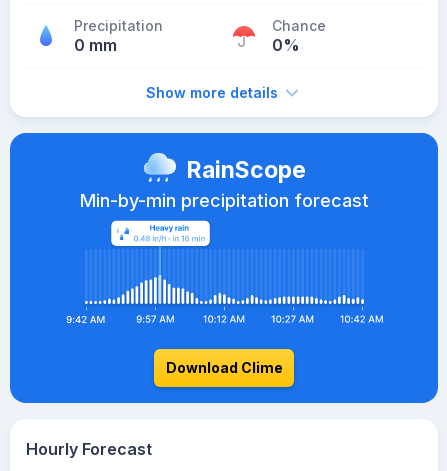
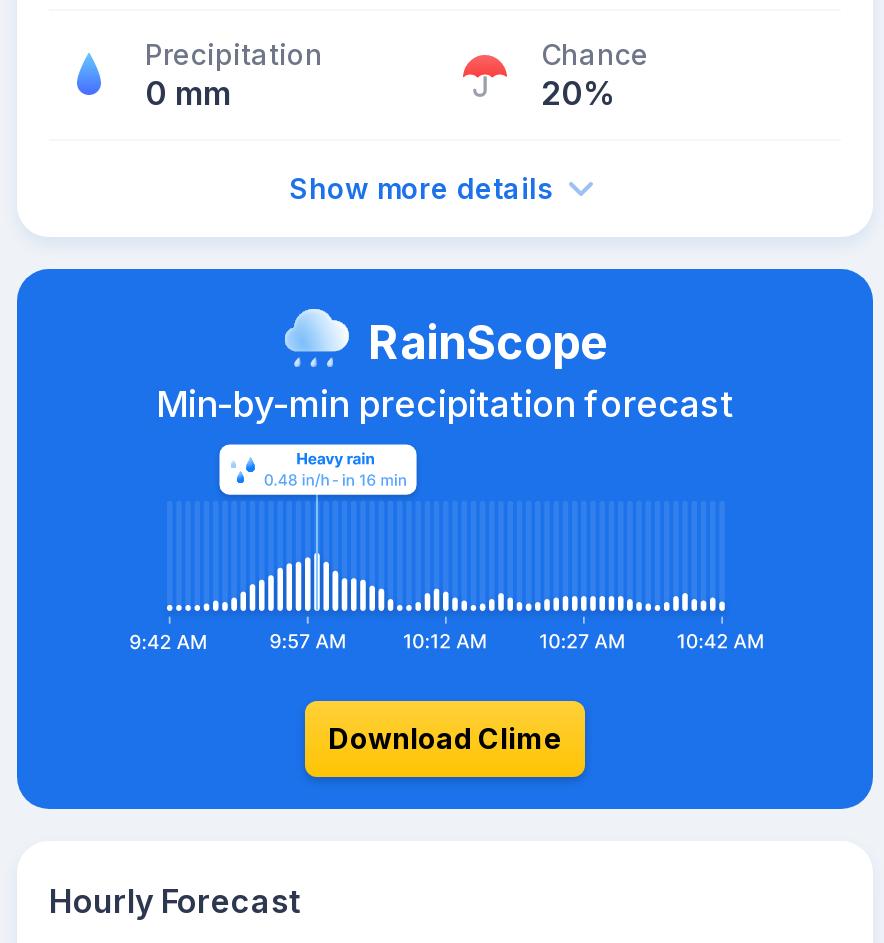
[272,35,300,55] 0% -> [541,73,617,113] 20%

